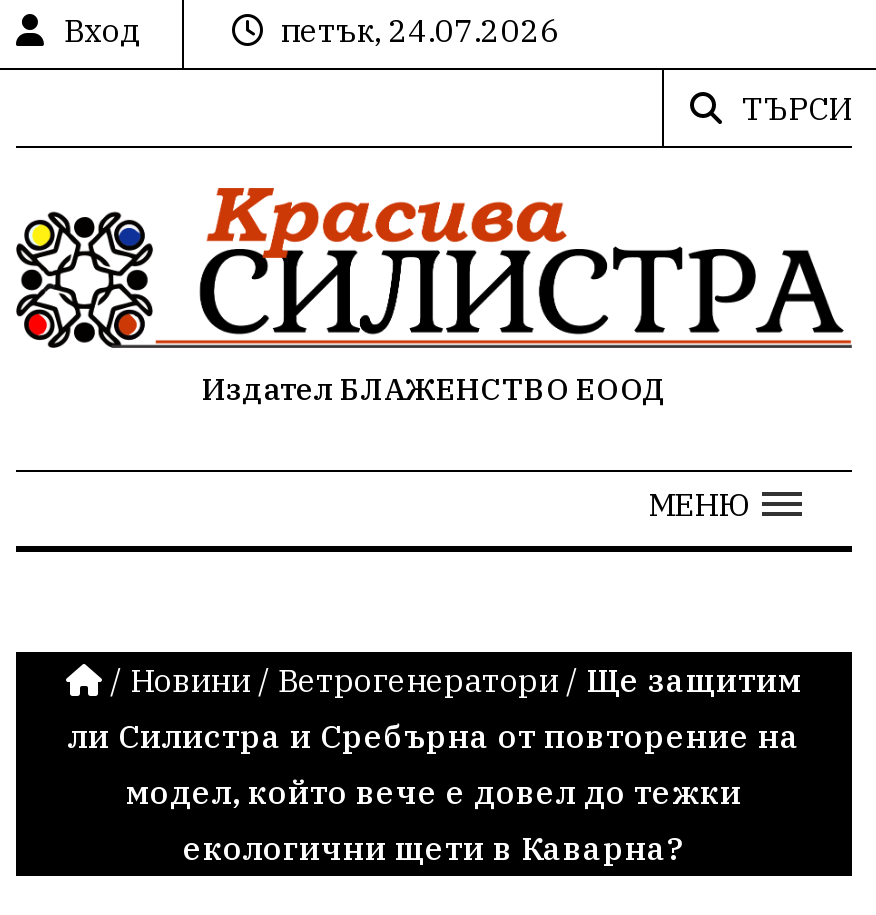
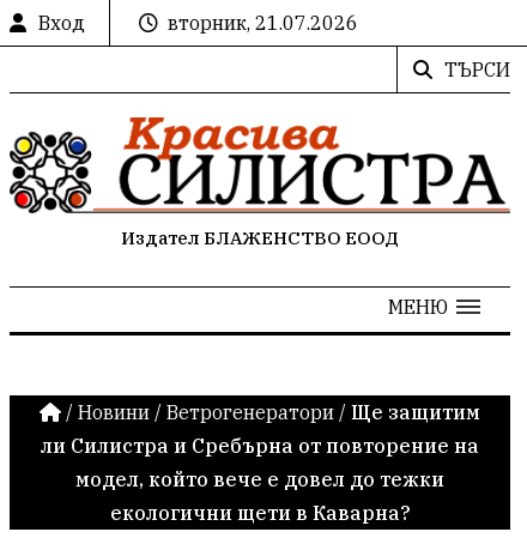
[280,10,560,50] петък, 24.07.2026 -> [168,11,358,35] вторник, 21.07.2026

